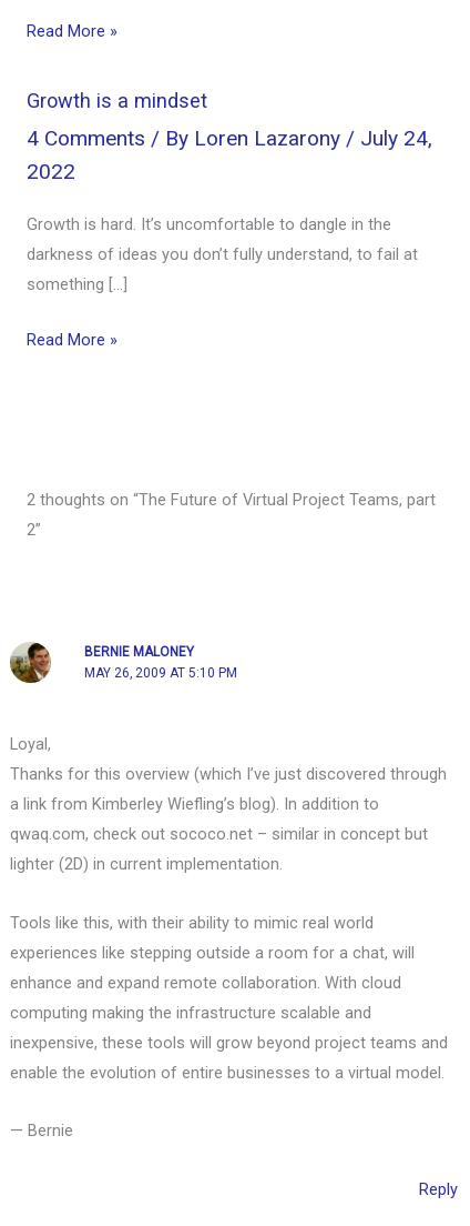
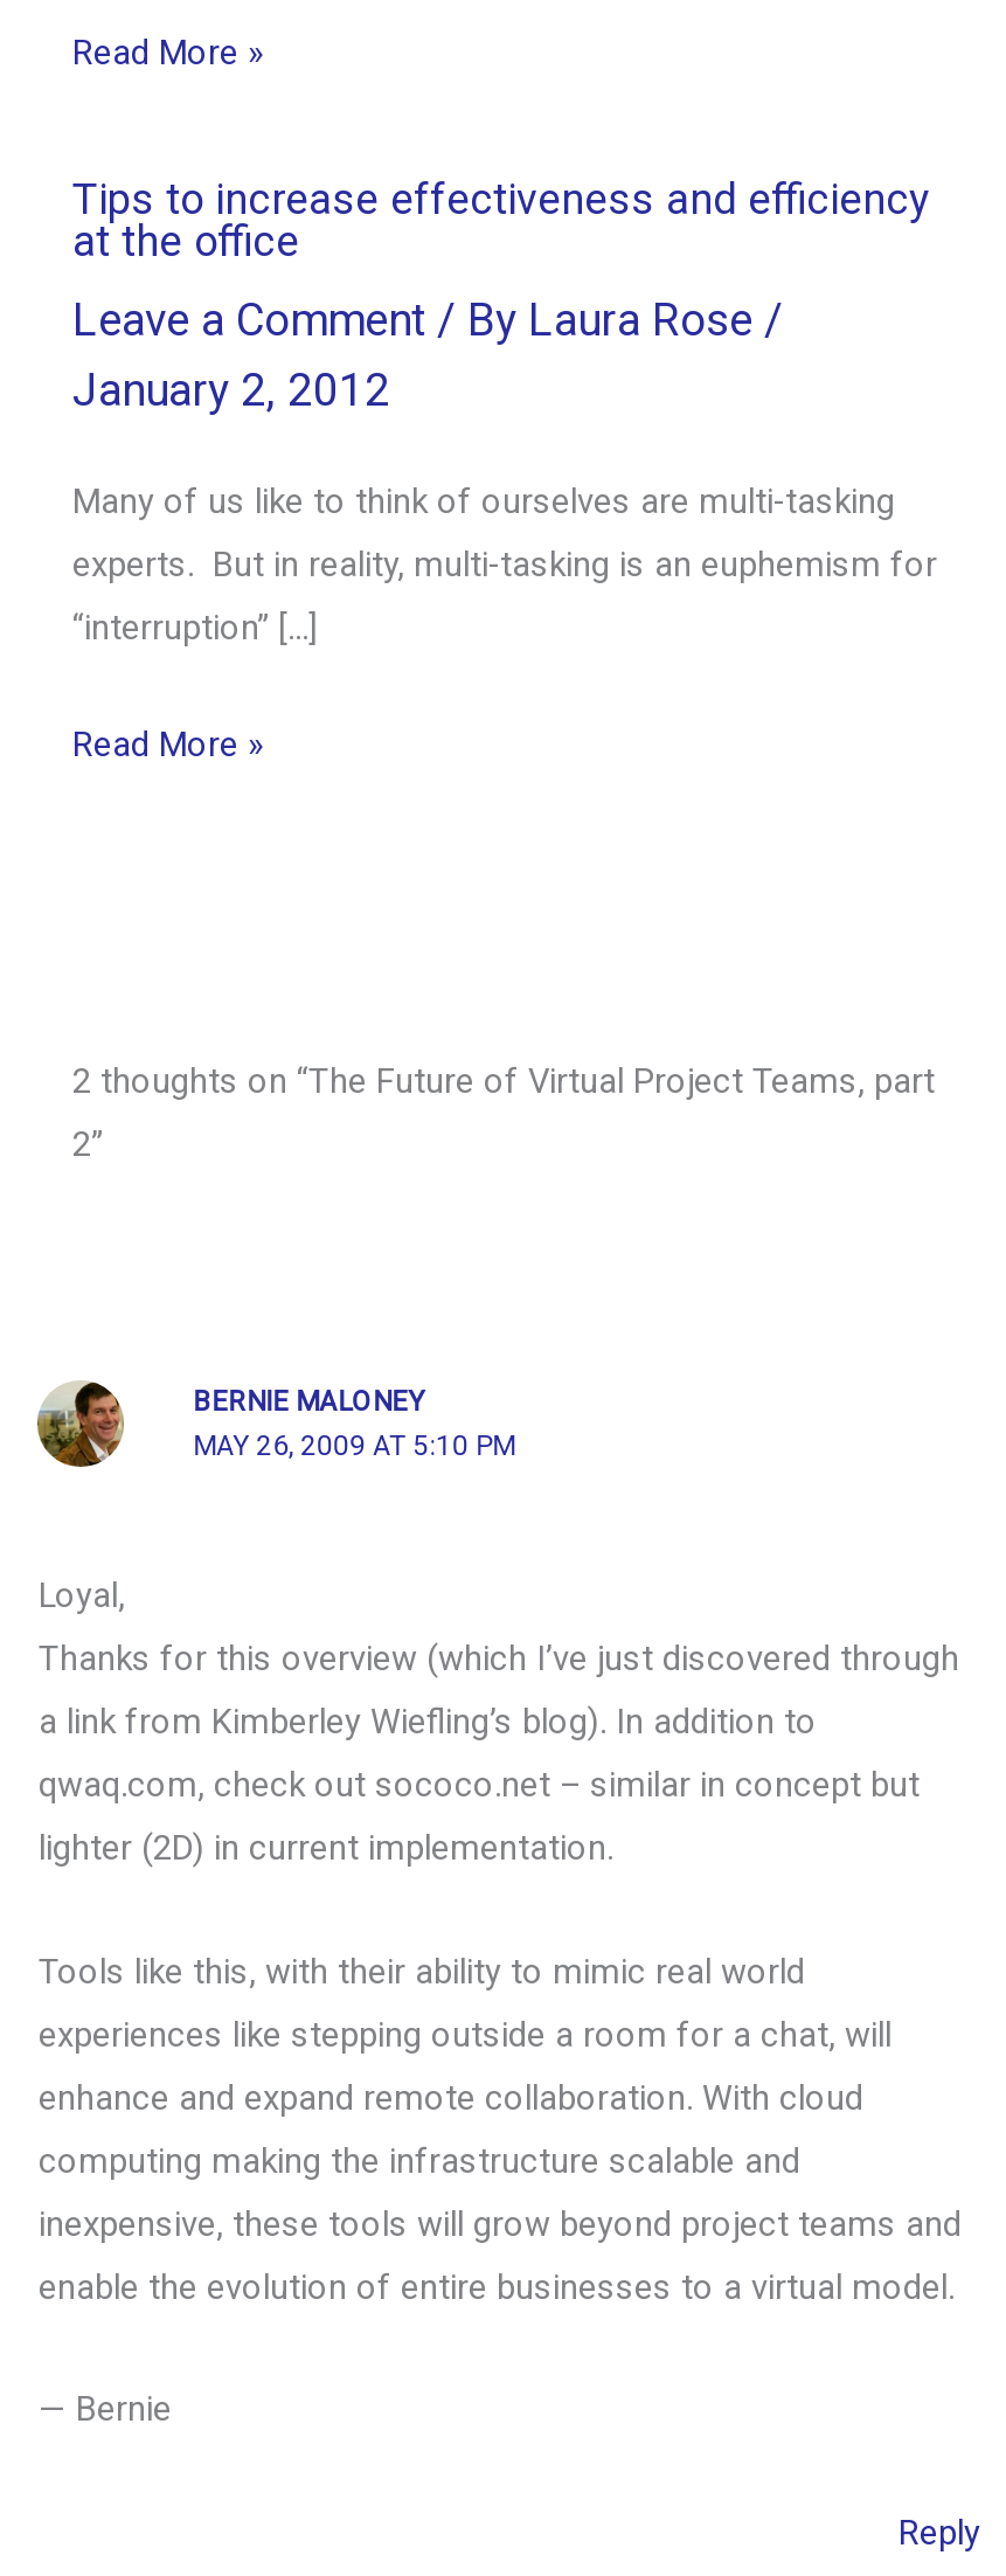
[27,89,207,112] Growth is a mindset -> [72,174,930,265] Tips to increase effectiveness and efficiency | at the office
[27,125,432,184] 4 Comments / By Loren Lazarony / July 24, | 2022 -> [72,292,783,416] Leave a Comment / By Laura Rose / | January 2, 2012
[27,214,391,234] Growth is hard. It’s uncomfortable to dangle in the -> [72,480,895,522] Many of us like to think of ourselves are multi-tasking
[27,244,418,264] darkness of ideas you don’t fully understand, to fail at -> [72,543,937,585] experts. But in reality, multi-tasking is an euphemism for
[27,274,127,294] something […] -> [72,606,318,648] “interruption” […]

